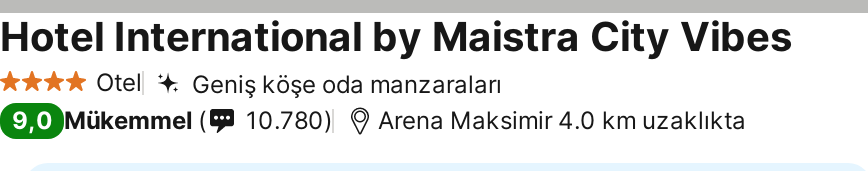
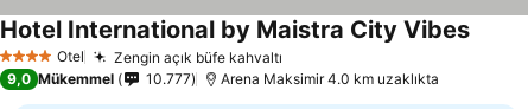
[192,68,502,98] Geniş köşe oda manzaraları -> [114,48,282,66] Zengin açık büfe kahvaltı
[246,105,324,135] 10.780 -> [146,70,191,88] 10.777

